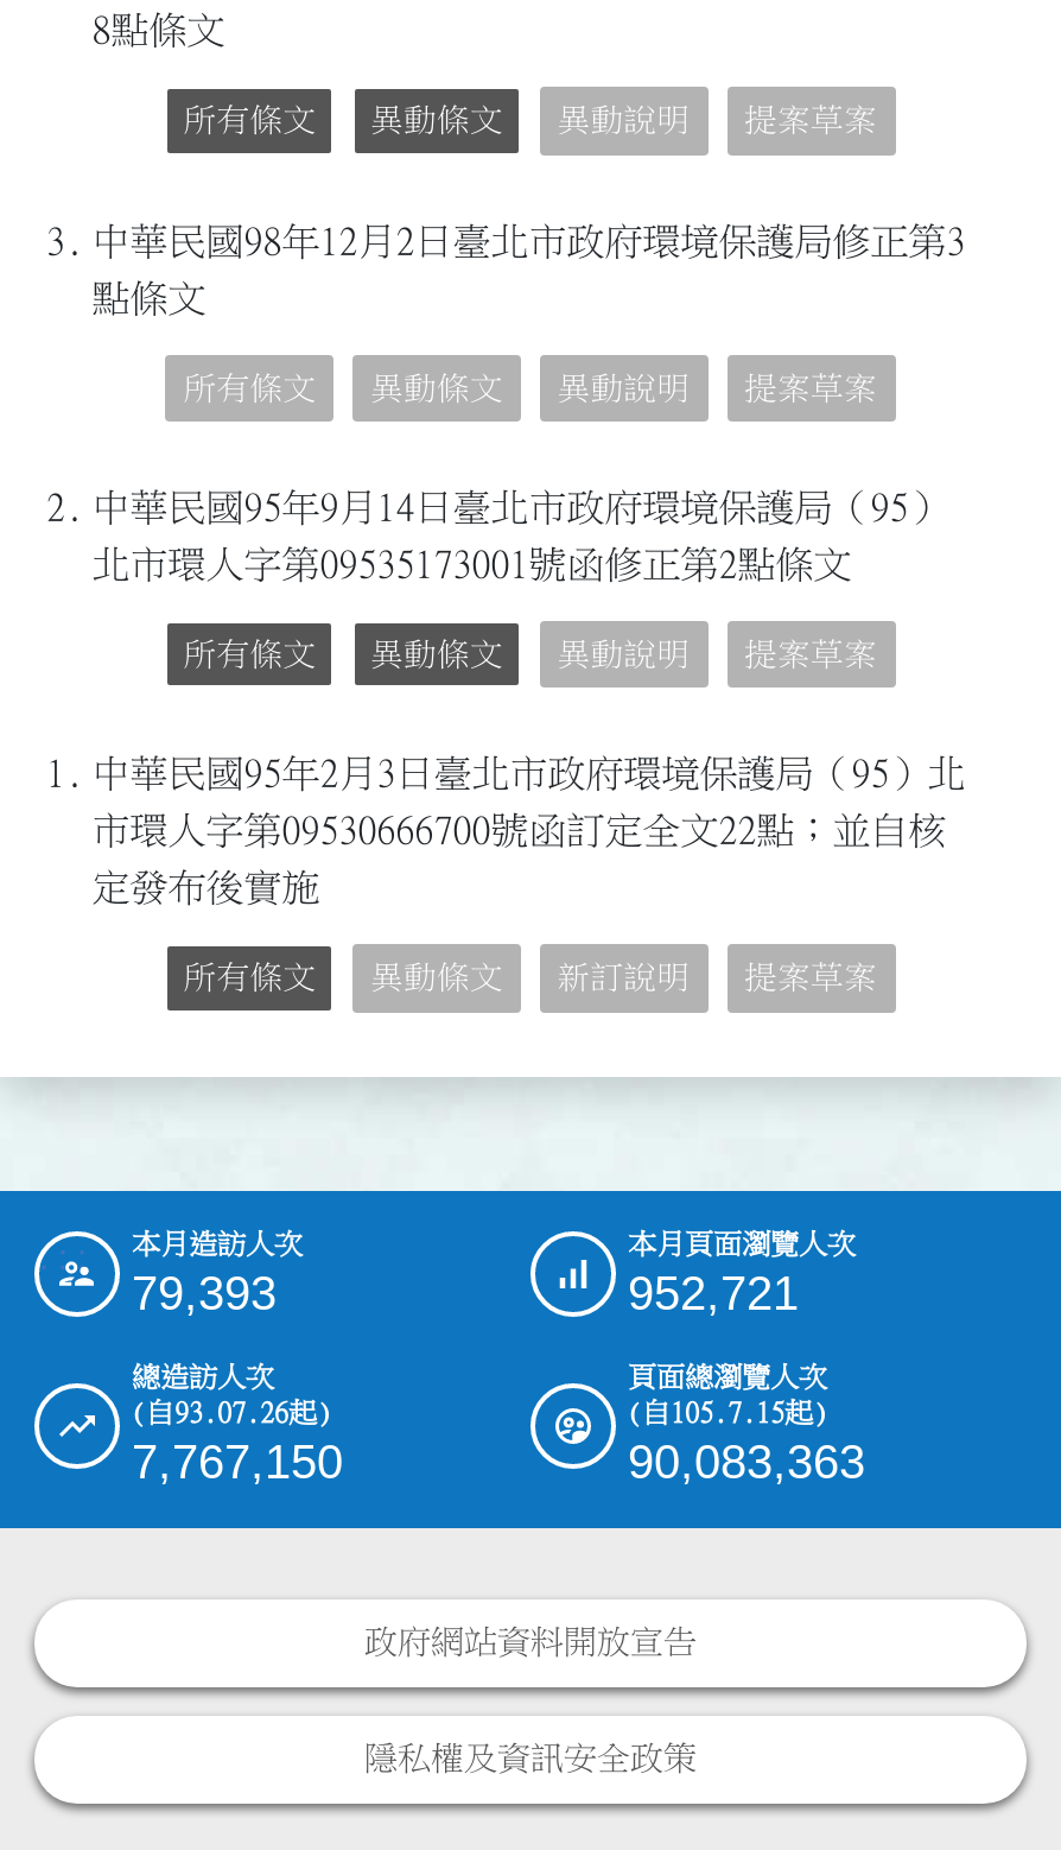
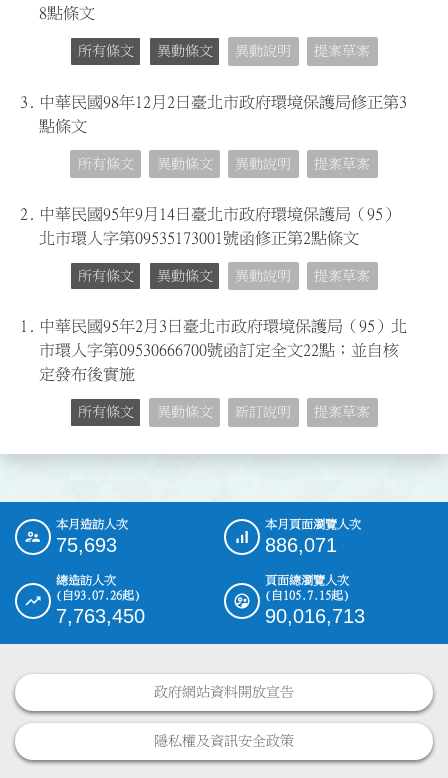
[132,1266,277,1318] 79,393 -> [56,534,117,556] 75,693
[628,1266,799,1318] 952,721 -> [265,534,337,556] 886,071
[132,1435,343,1487] 7,767,150 -> [56,605,145,627] 7,763,450
[628,1435,865,1487] 90,083,363 -> [265,605,365,627] 90,016,713

